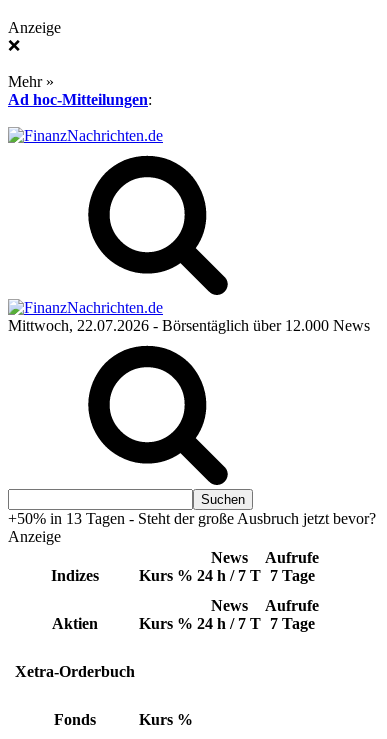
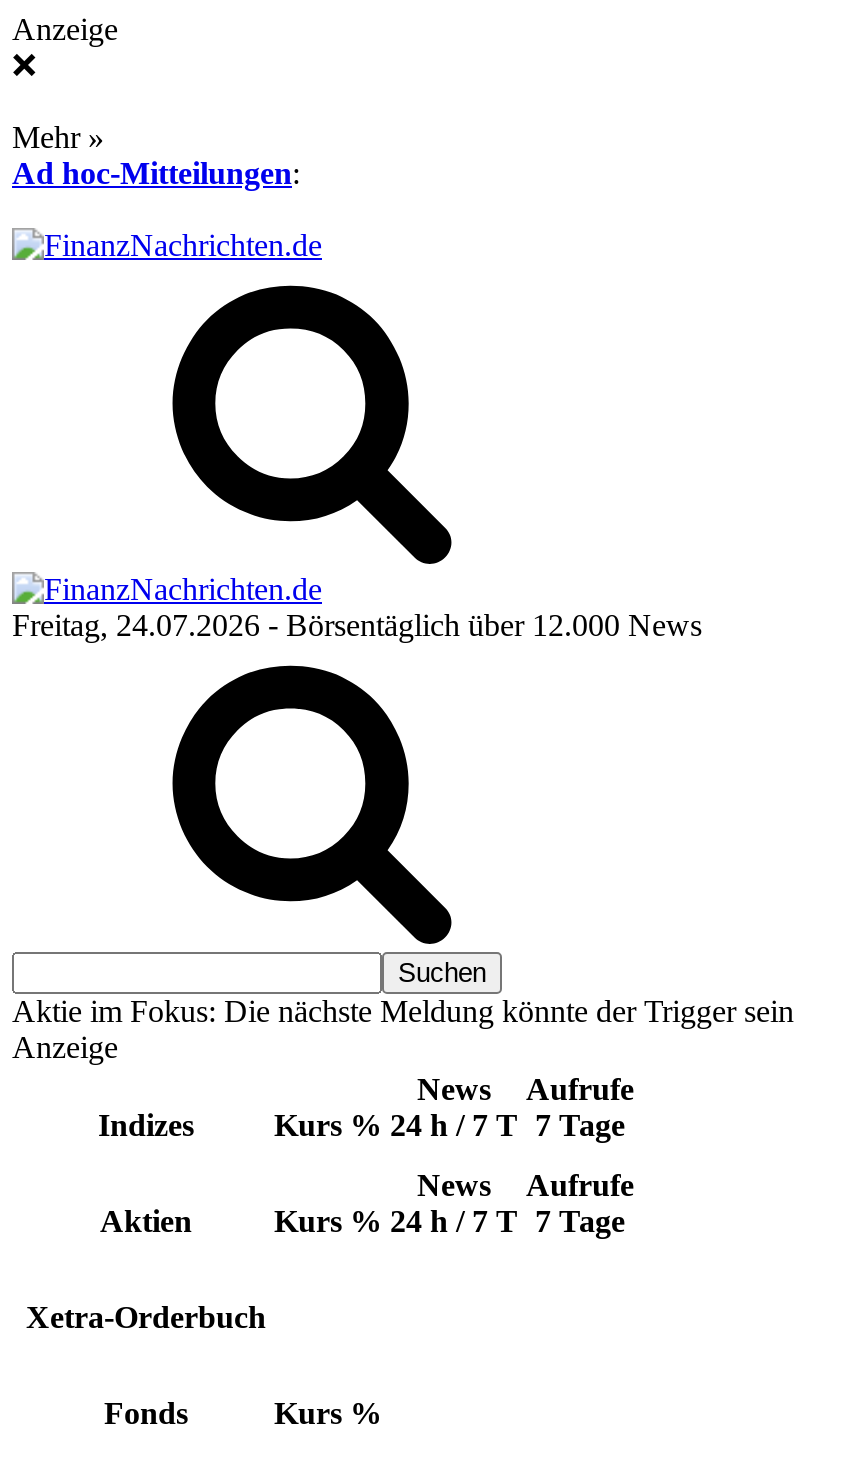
[8,317,370,334] Mittwoch, 22.07.2026 - Börsentäglich über 12.000 News -> [12,608,702,642] Freitag, 24.07.2026 - Börsentäglich über 12.000 News
[8,510,376,527] +50% in 13 Tagen - Steht der große Ausbruch jetzt bevor? -> [12,994,794,1028] Aktie im Fokus: Die nächste Meldung könnte der Trigger sein

